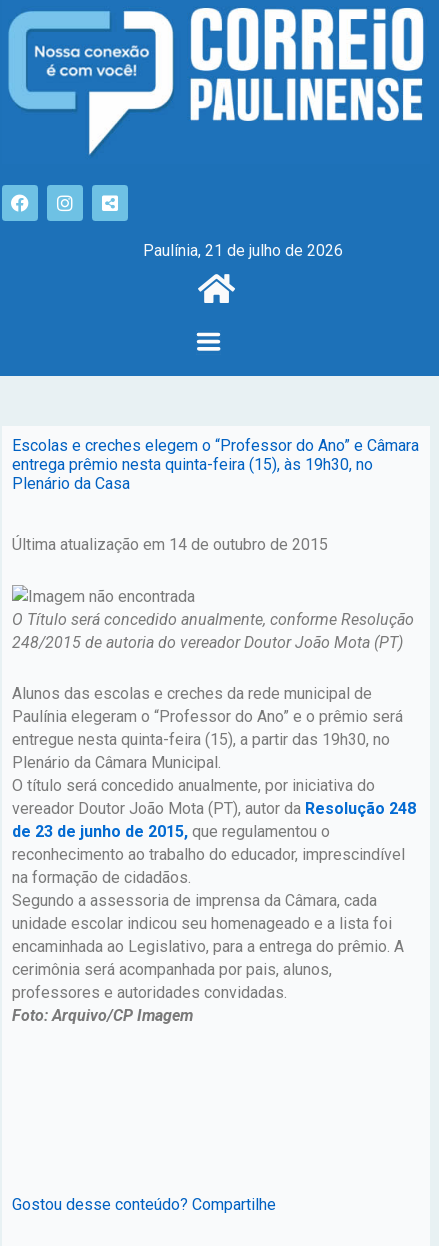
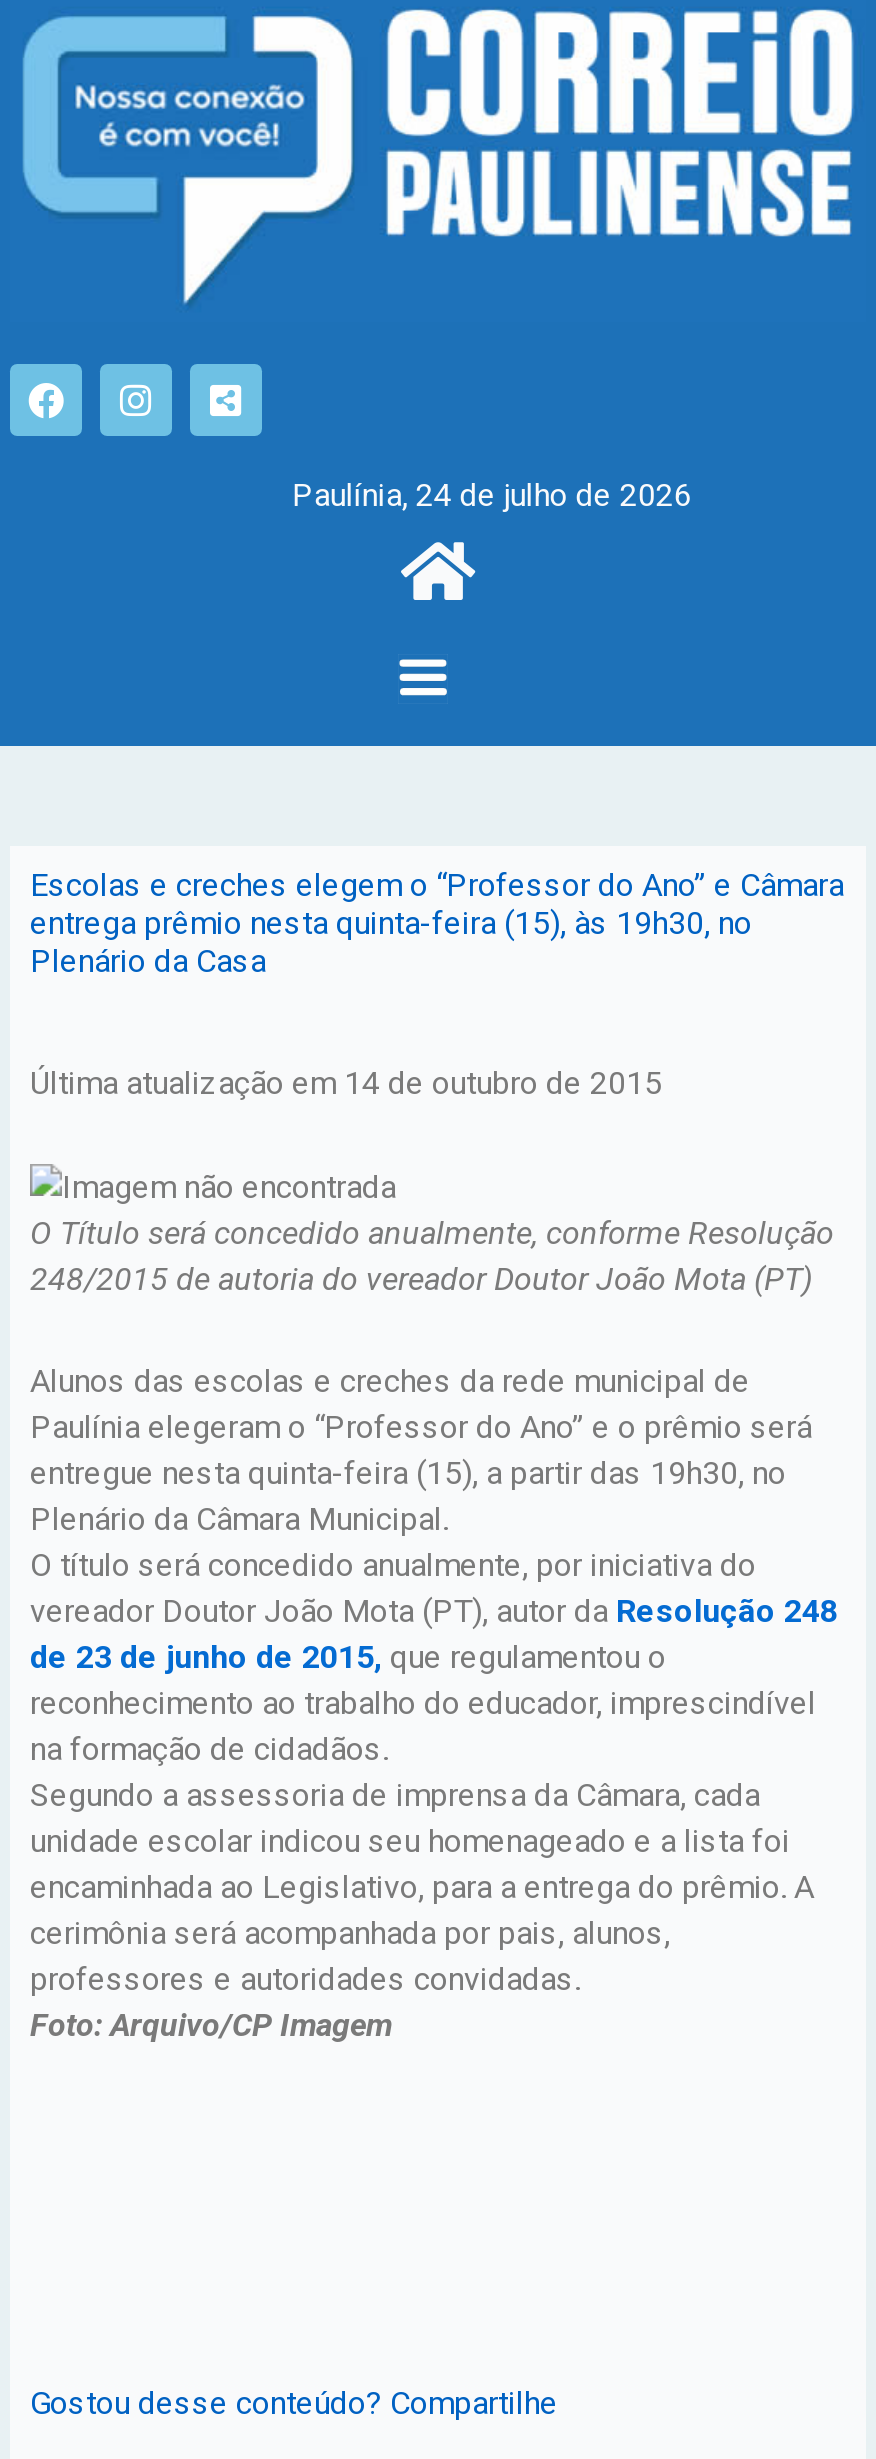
[143,241,343,260] Paulínia, 21 de julho de 2026 -> [292,476,692,514] Paulínia, 24 de julho de 2026

